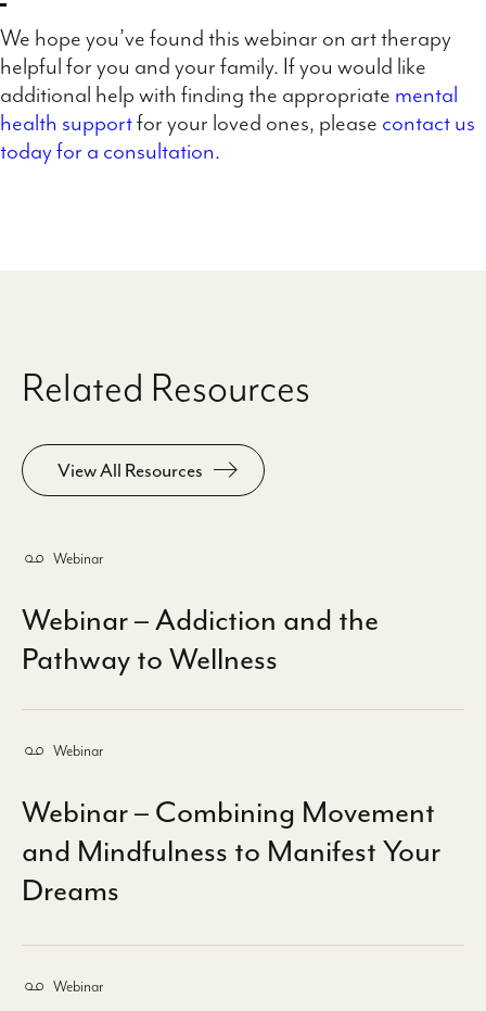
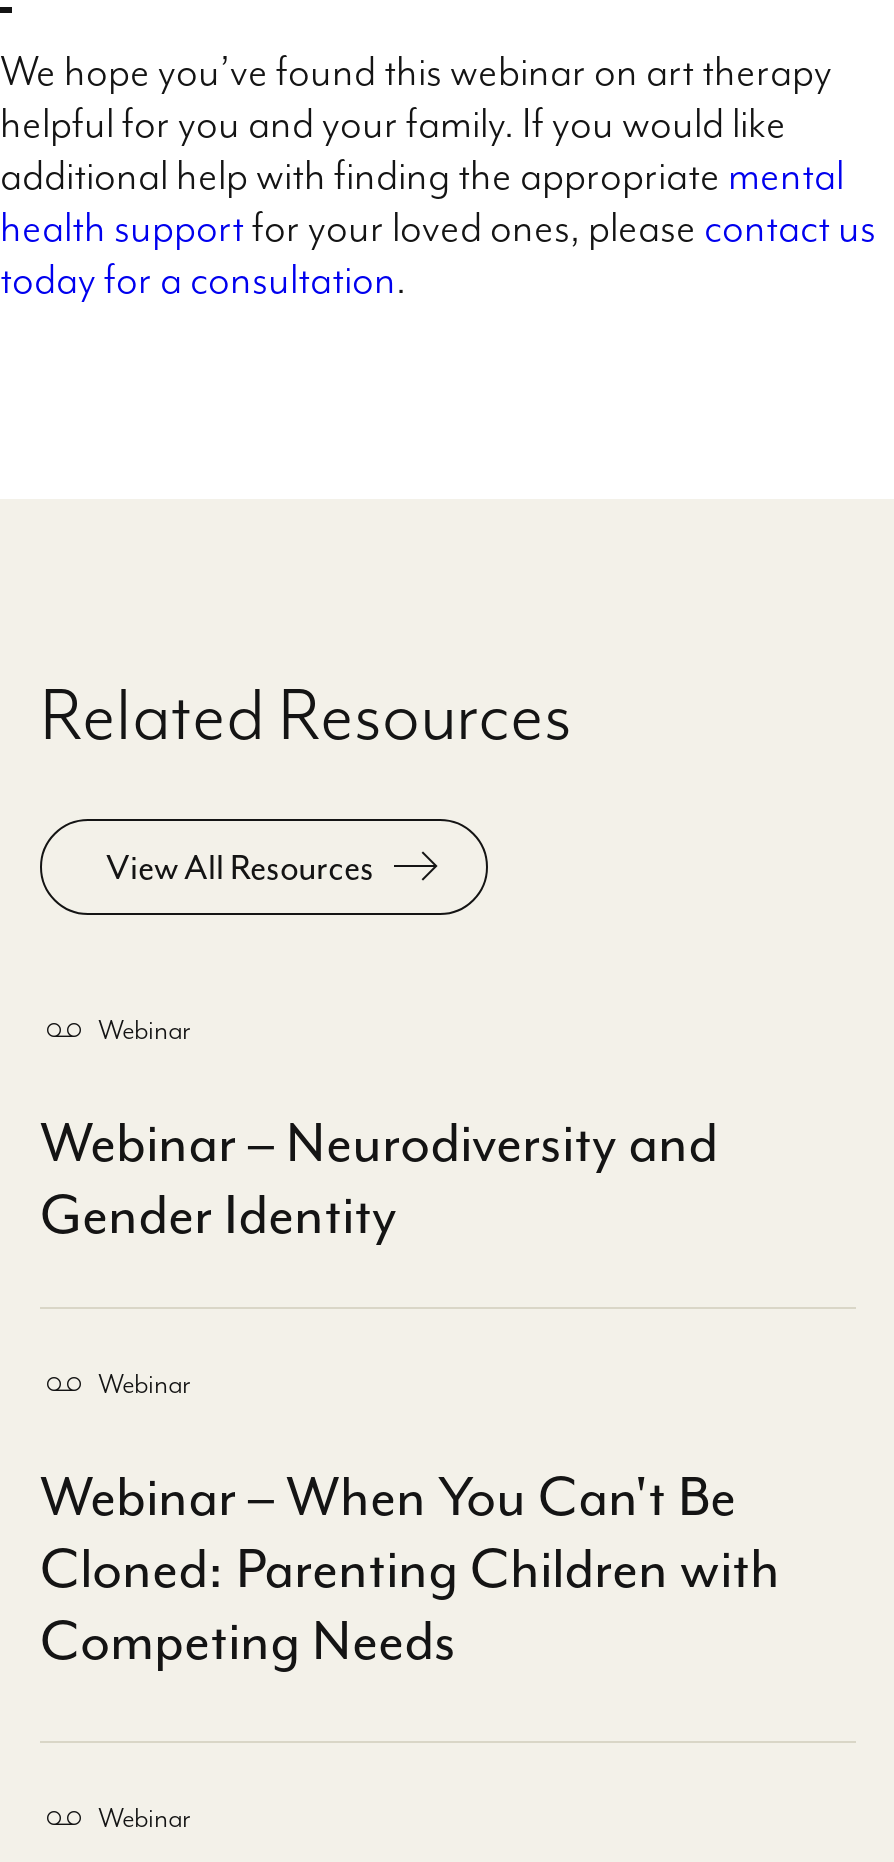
[22,600,379,679] Webinar – Addiction and the | Pathway to Wellness -> [40,1107,718,1251] Webinar – Neurodiversity and | Gender Identity
[22,793,440,910] Webinar – Combining Movement | and Mindfulness to Manifest Your | Dreams -> [40,1461,780,1677] Webinar – When You Can't Be | Cloned: Parenting Children with | Competing Needs

